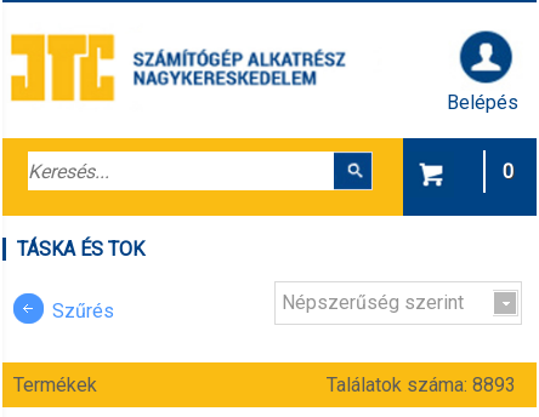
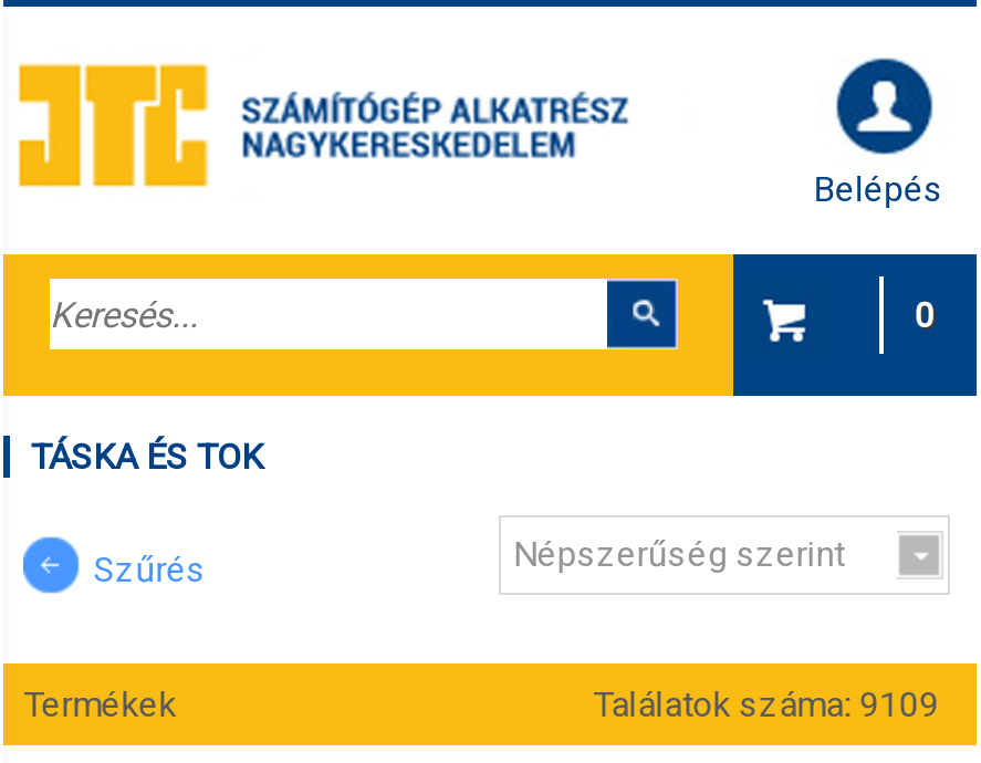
[326,373,525,397] Találatok száma: 8893 -> [593,684,956,726] Találatok száma: 9109

